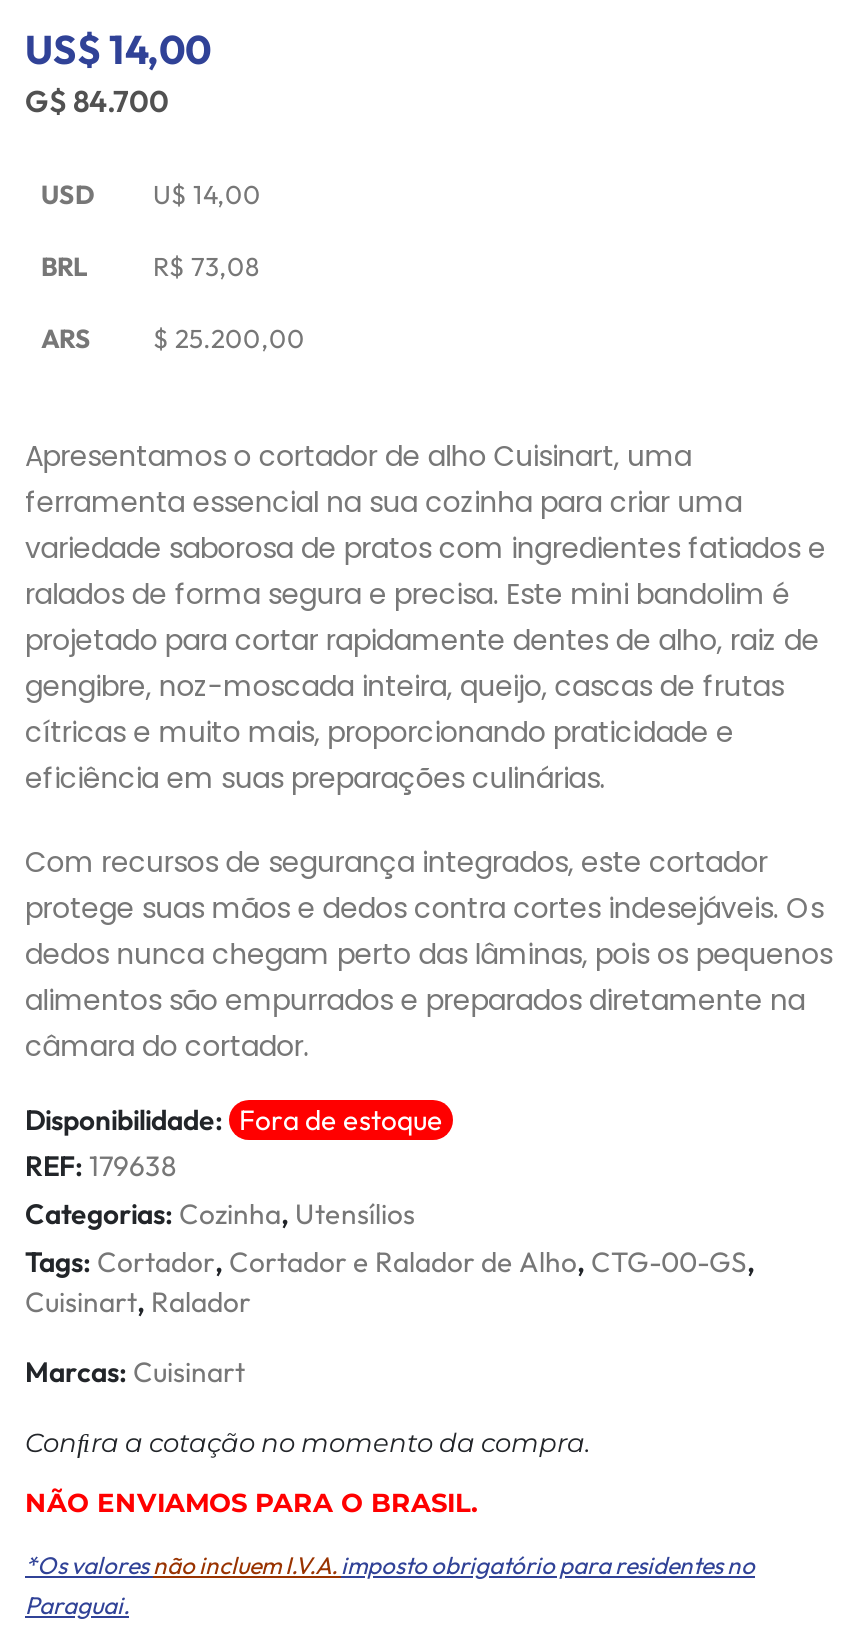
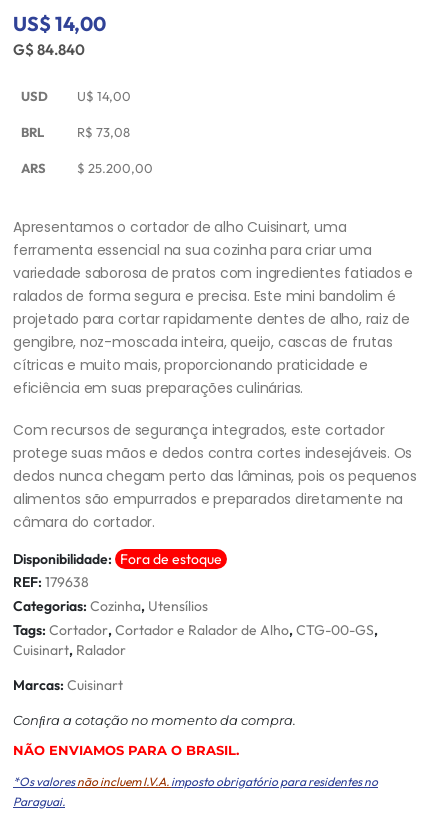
[25,81,169,119] G$ 84.700 -> [13,39,85,58] G$ 84.840

